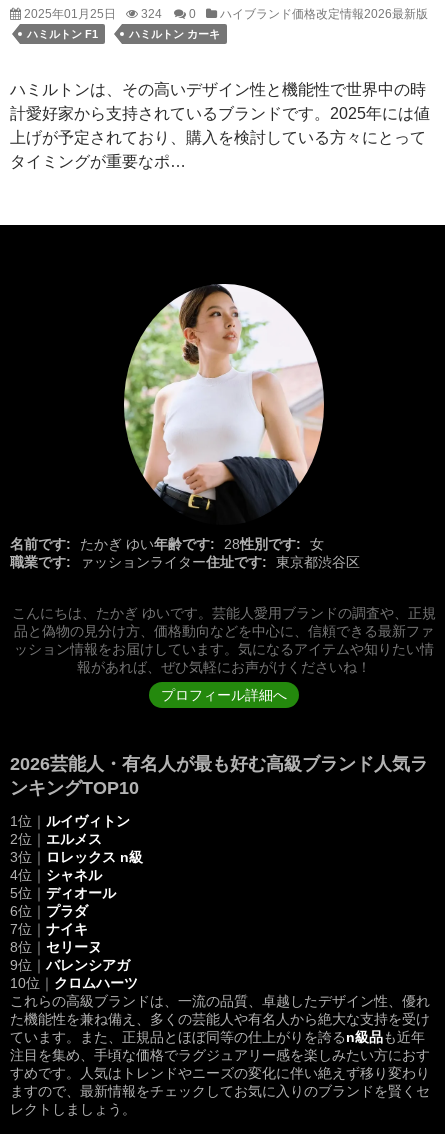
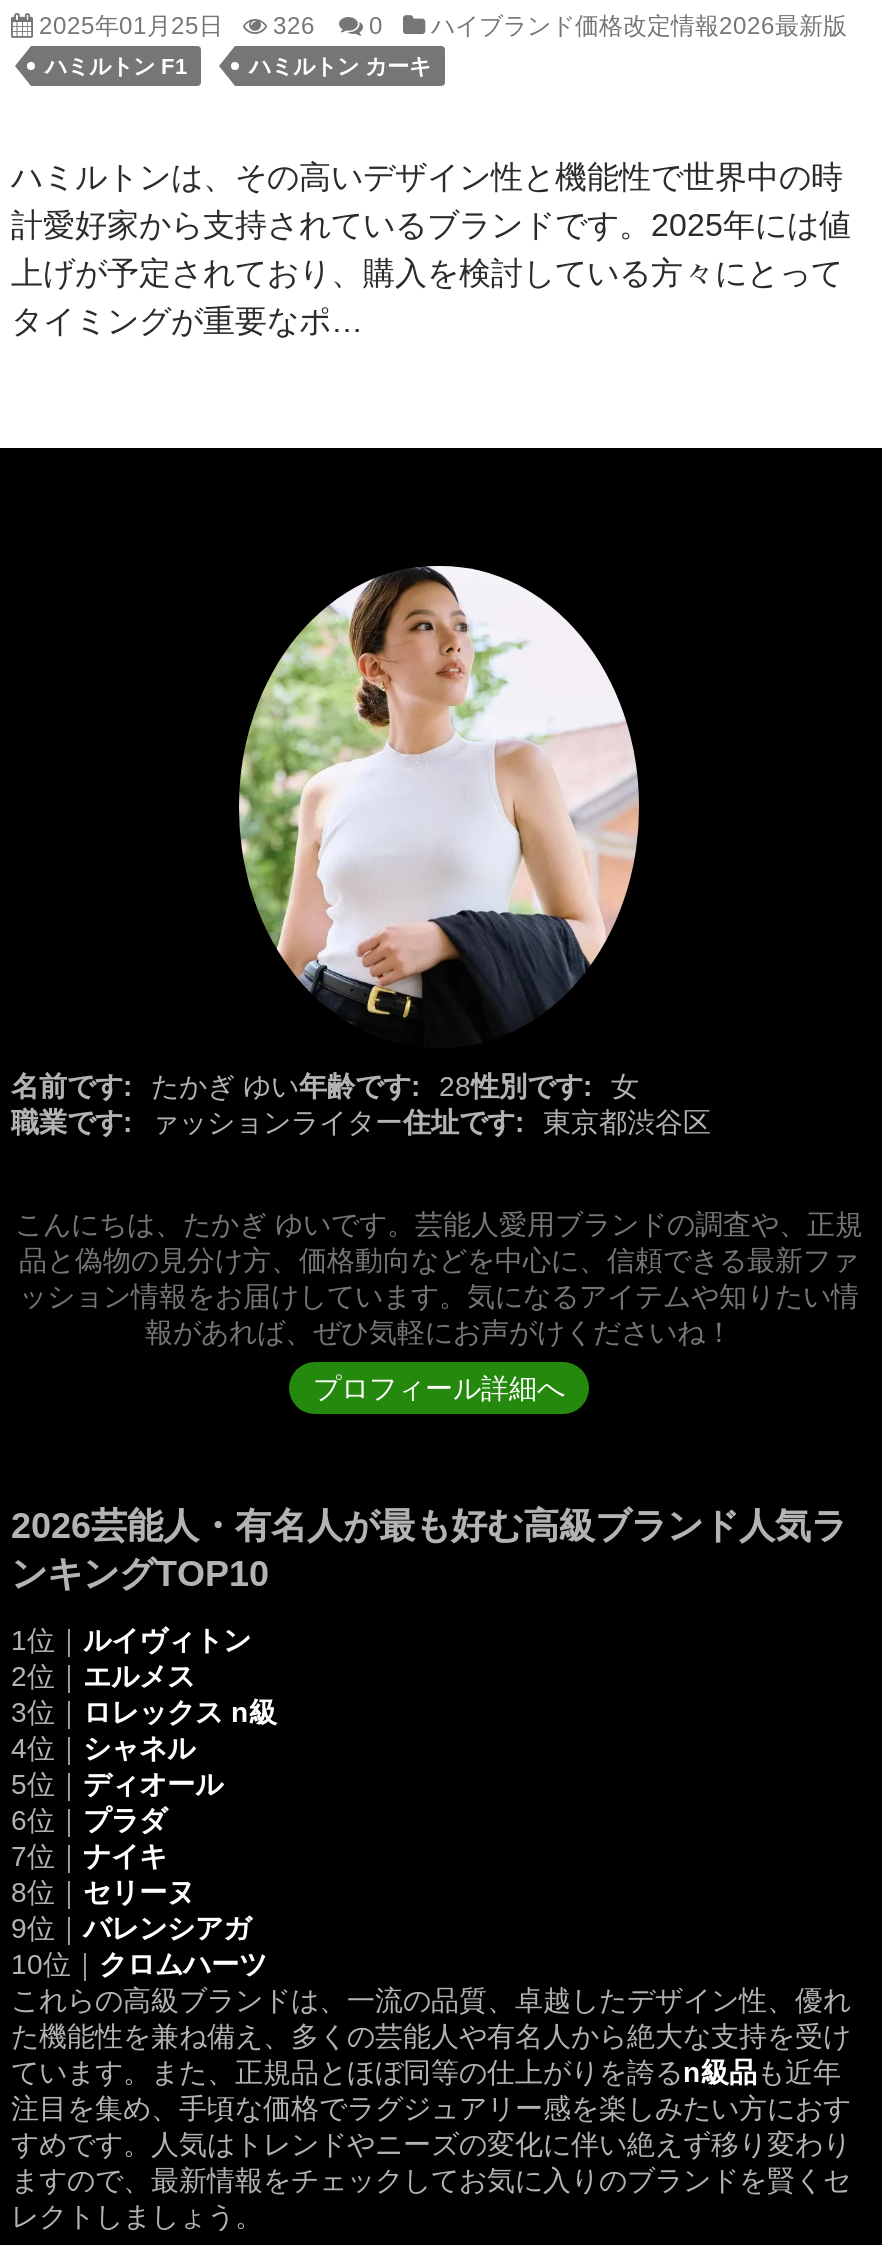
[21,7,428,21] 2025年01月25日 324 0 ハイブランド価格改定情報2026最新版 -> [33,11,847,39] 2025年01月25日 326 0 ハイブランド価格改定情報2026最新版

